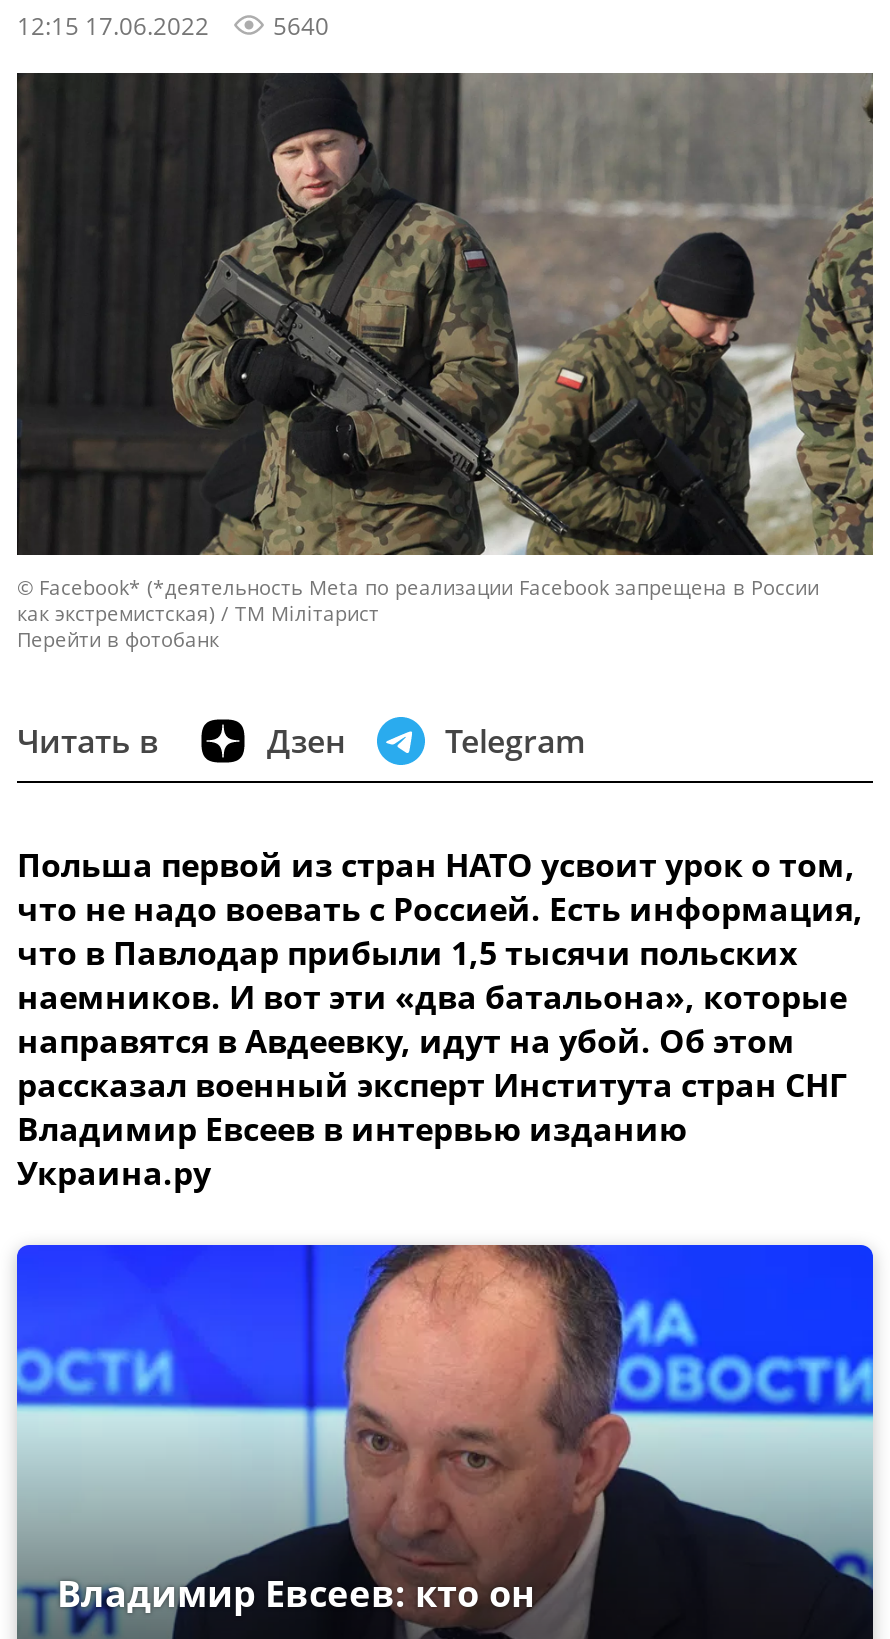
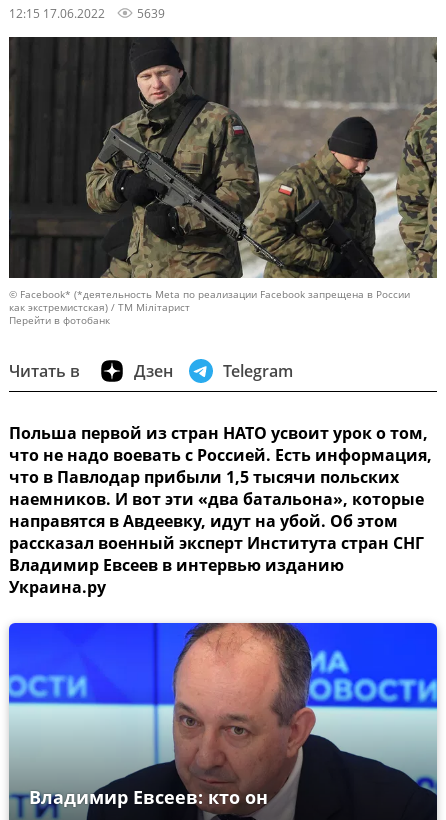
[17,9,329,41] 12:15 17.06.2022 5640 -> [9,5,165,21] 12:15 17.06.2022 5639

